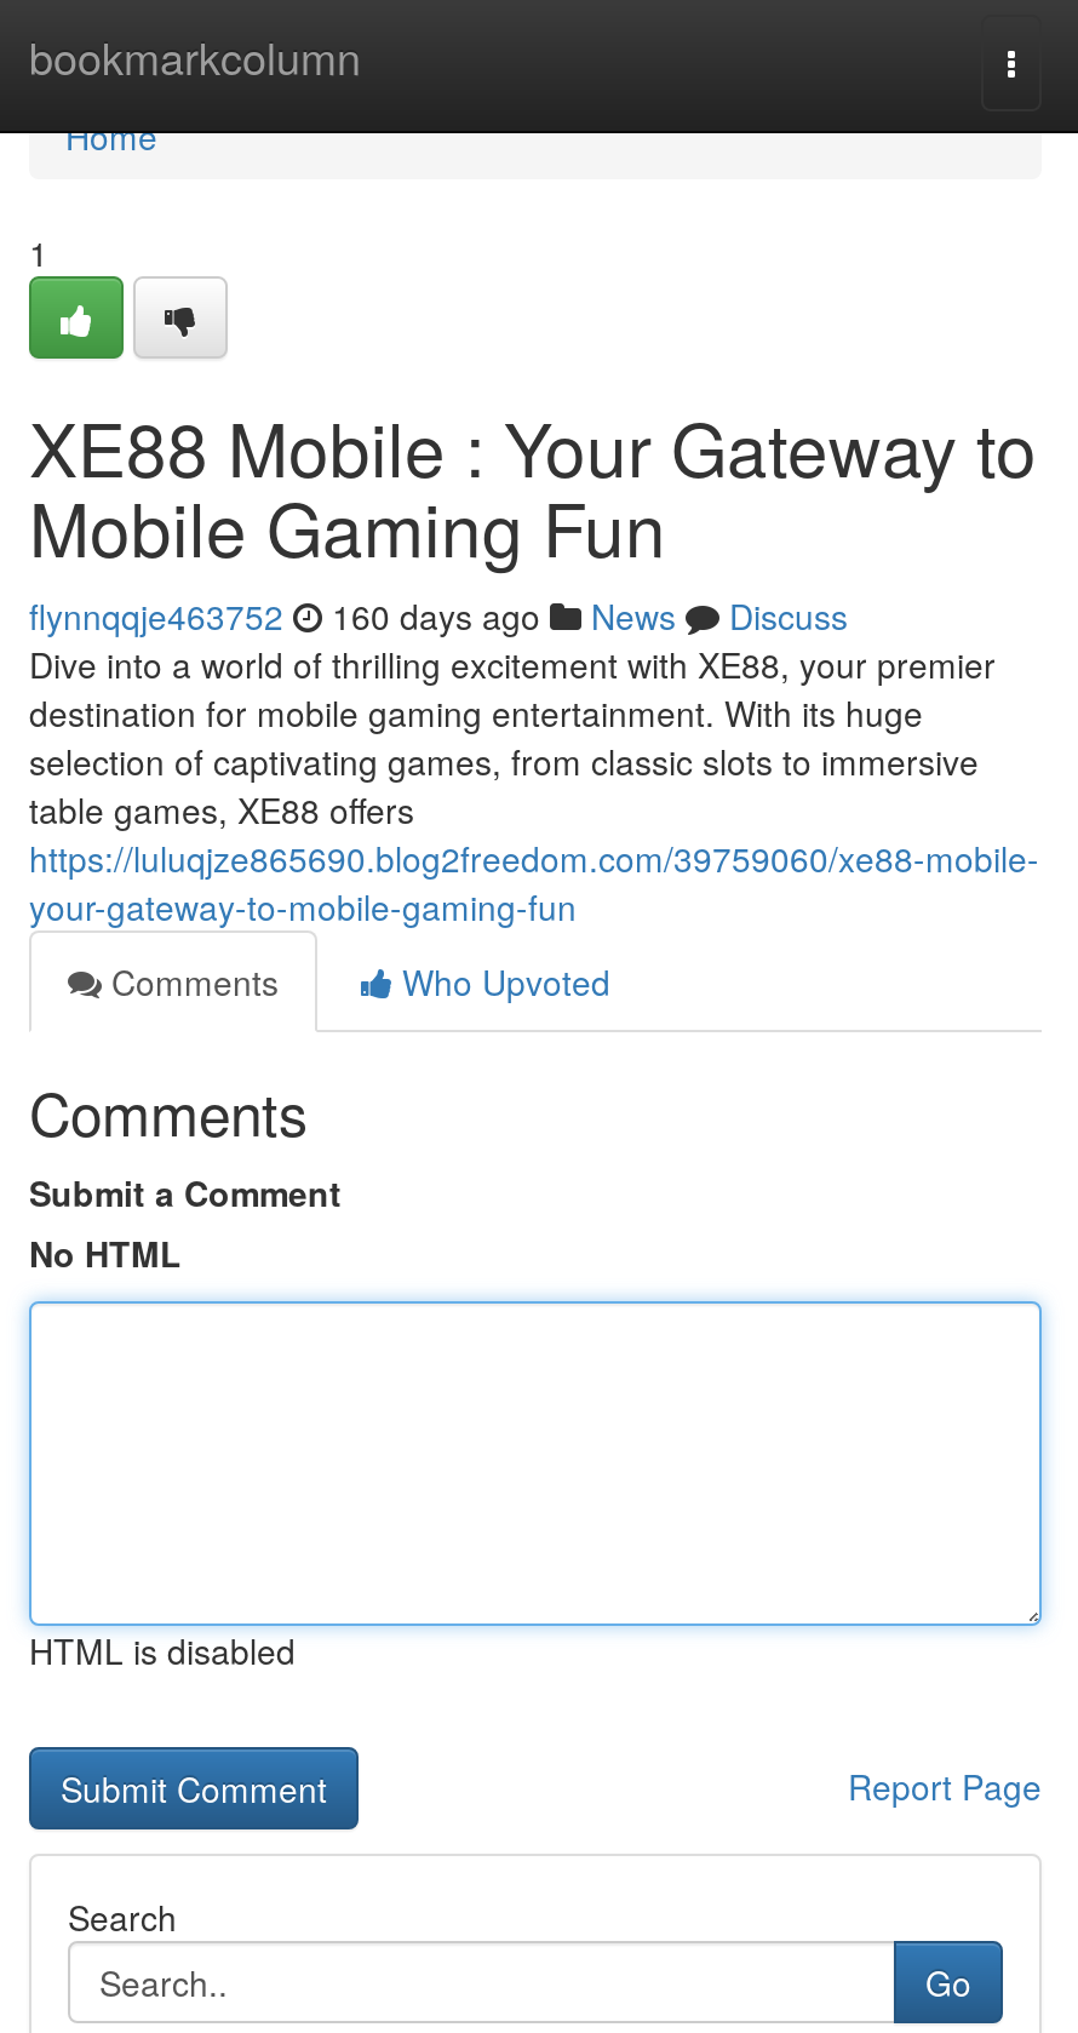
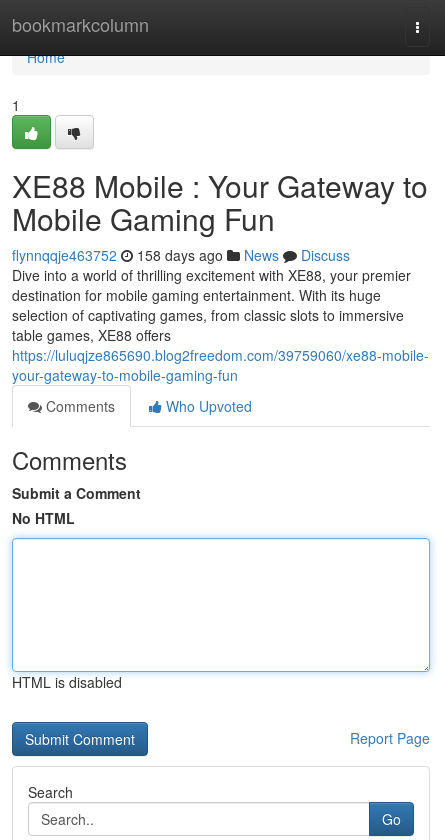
[29,591,848,640] flynnqqje463752 160 days ago News Discuss -> [12,245,350,265] flynnqqje463752 158 days ago News Discuss

